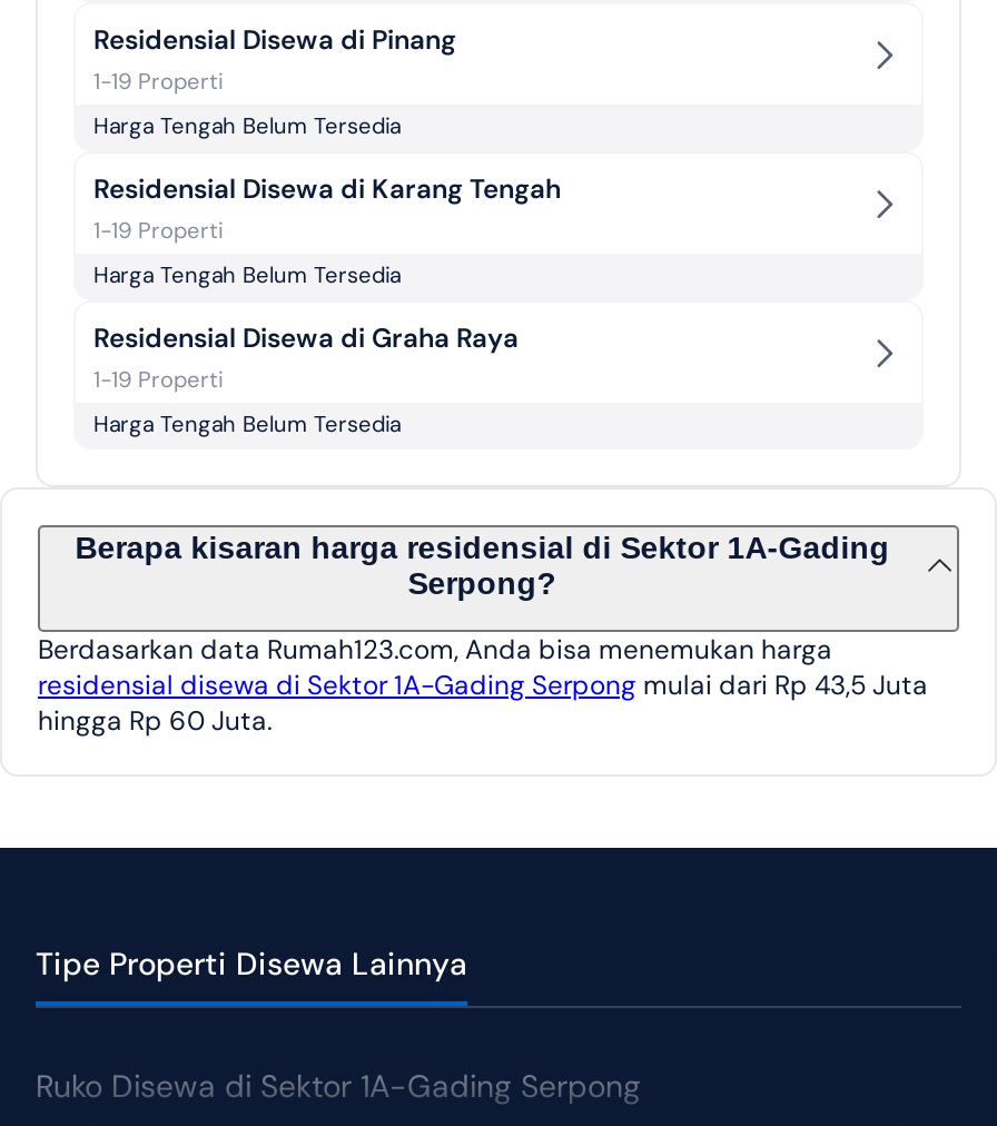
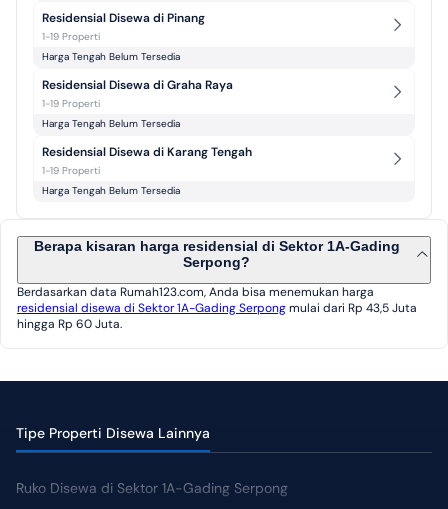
moved [93,171,561,207] -> [42,144,252,160]: Residensial Disewa di Karang Tengah
moved [93,320,519,356] -> [42,77,233,93]: Residensial Disewa di Graha Raya

